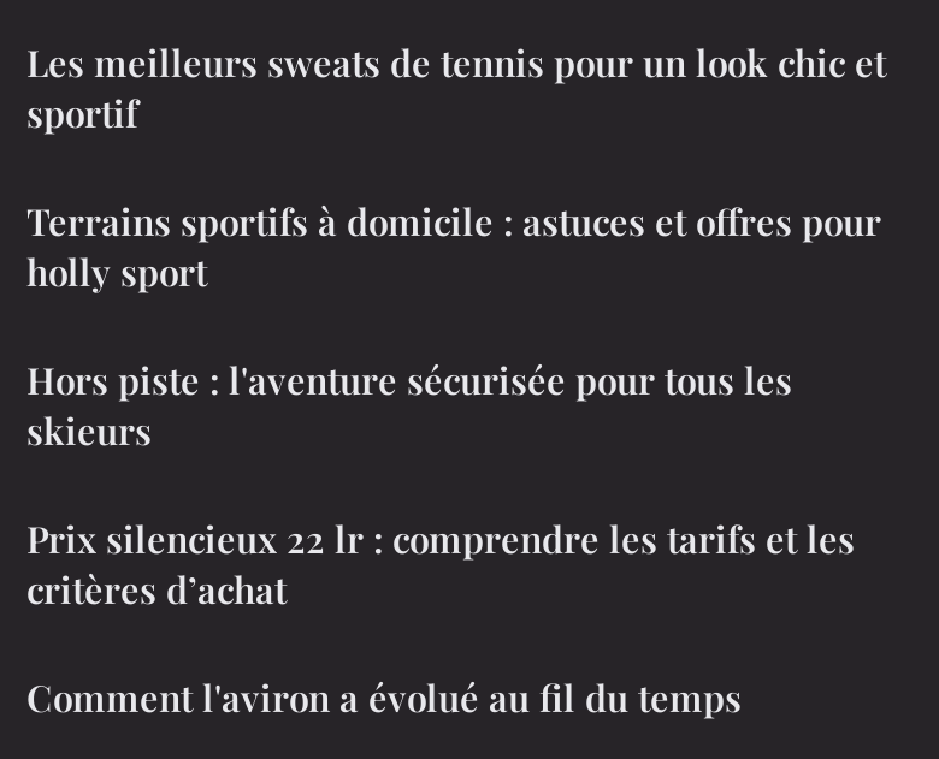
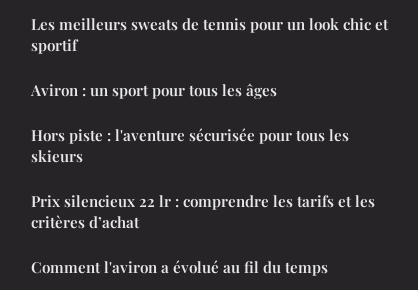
[26,198,881,296] Terrains sportifs à domicile : astuces et offres pour | holly sport -> [31,80,277,100] Aviron : un sport pour tous les âges

